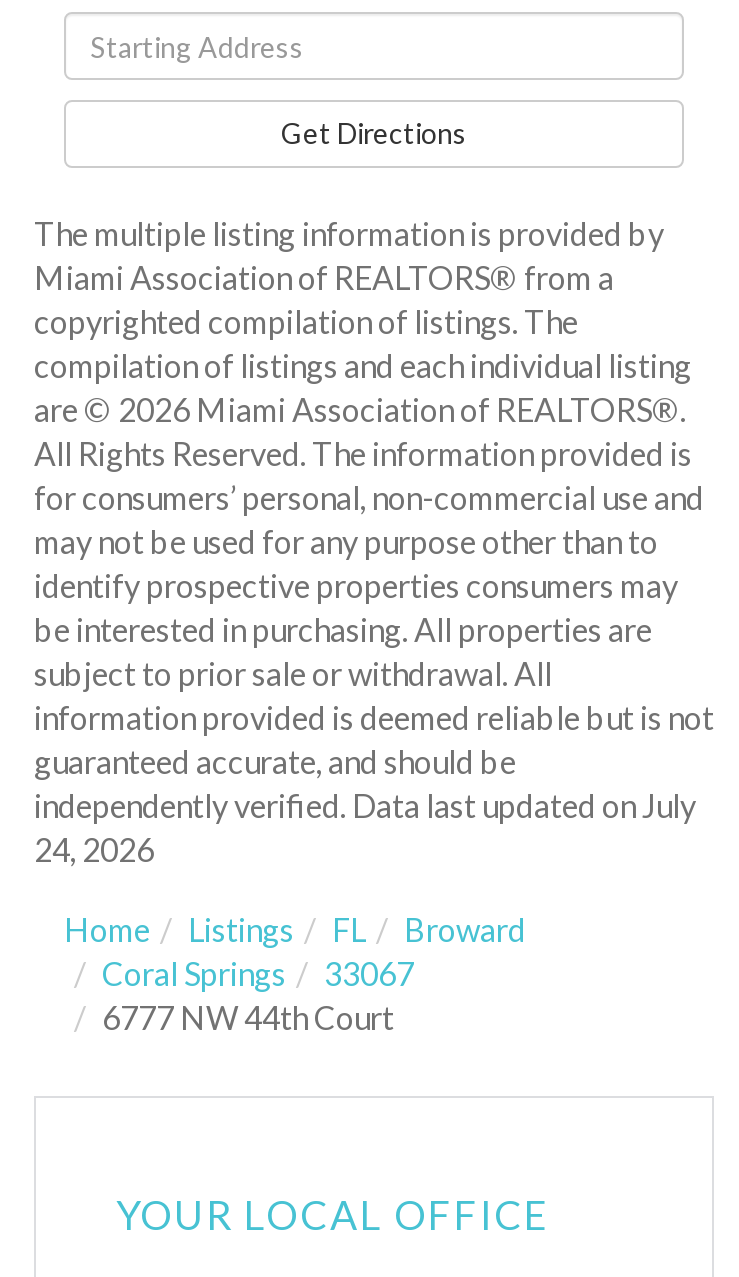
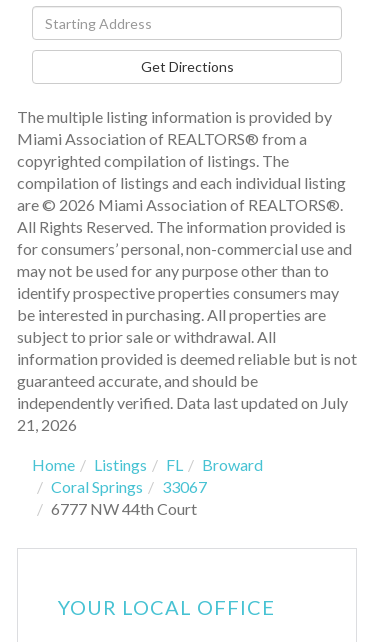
[34,831,154,869] 24, 2026 -> [17,415,77,434] 21, 2026

